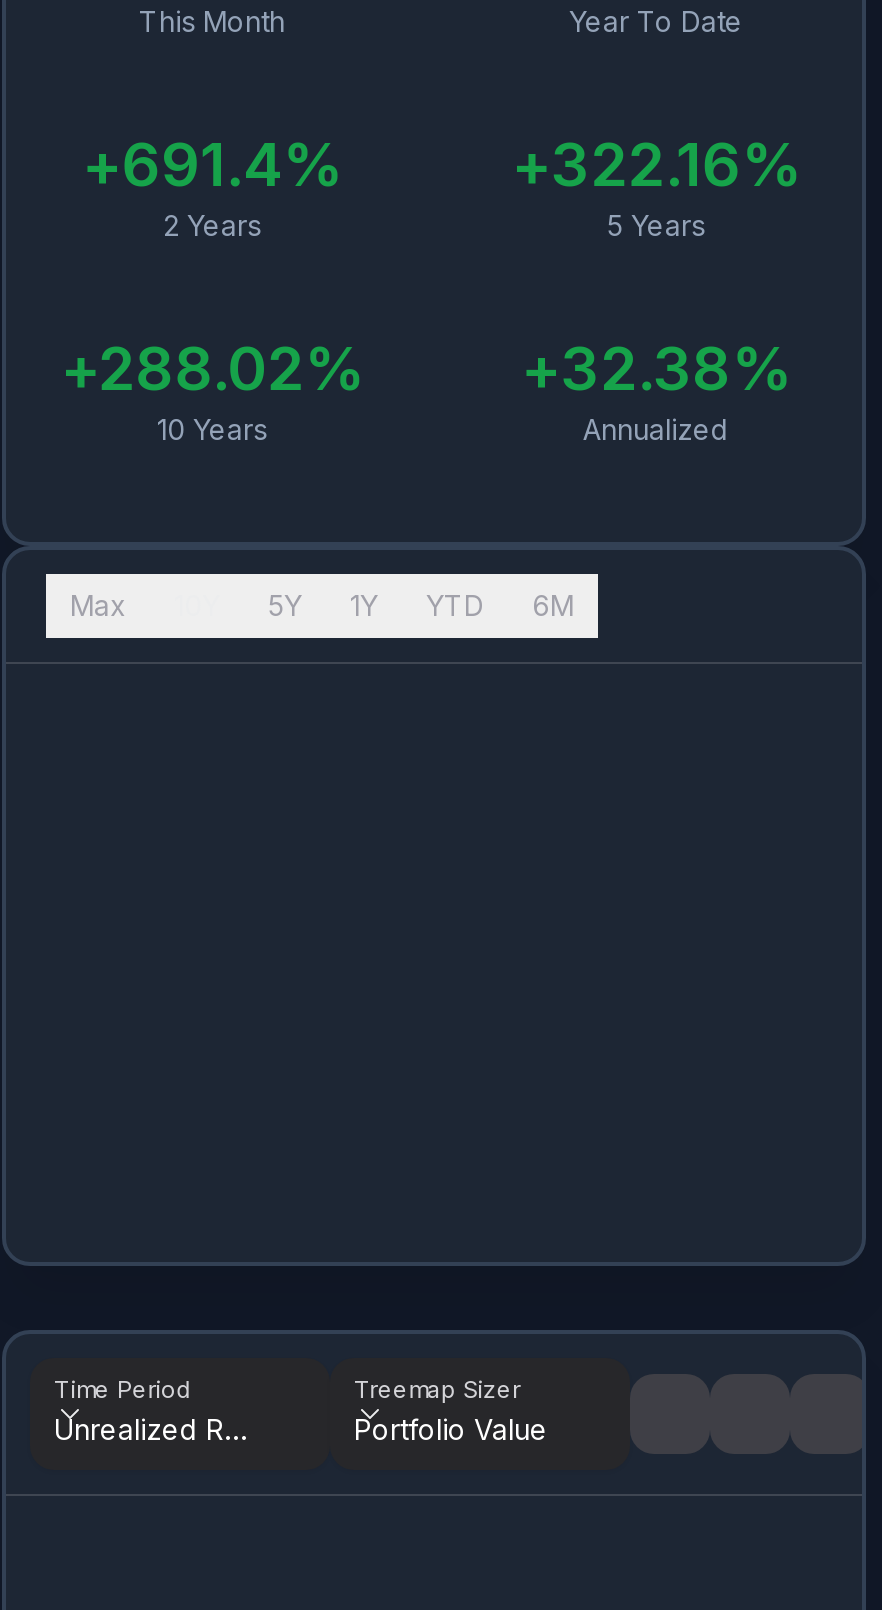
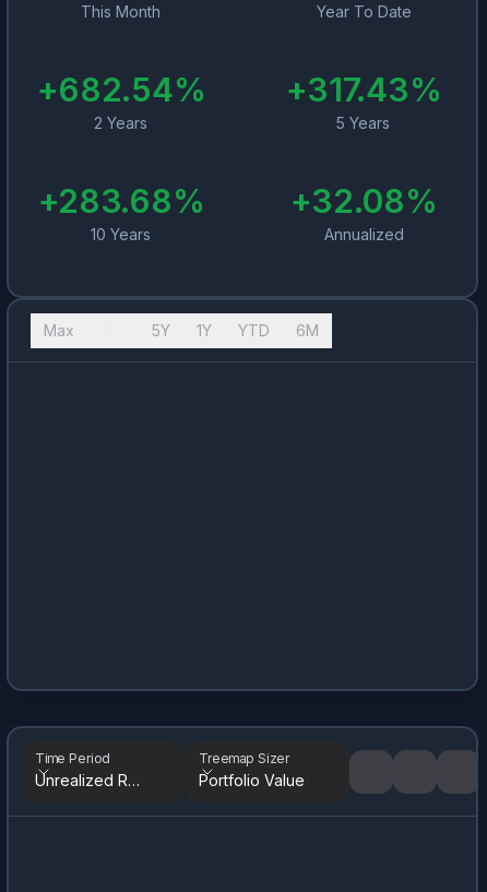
[82,128,342,200] +691.4% -> [37,70,206,109] +682.54%
[511,128,801,200] +322.16% -> [286,70,441,109] +317.43%
[60,332,364,404] +288.02% -> [38,181,205,221] +283.68%
[521,332,791,404] +32.38% -> [290,181,437,221] +32.08%

